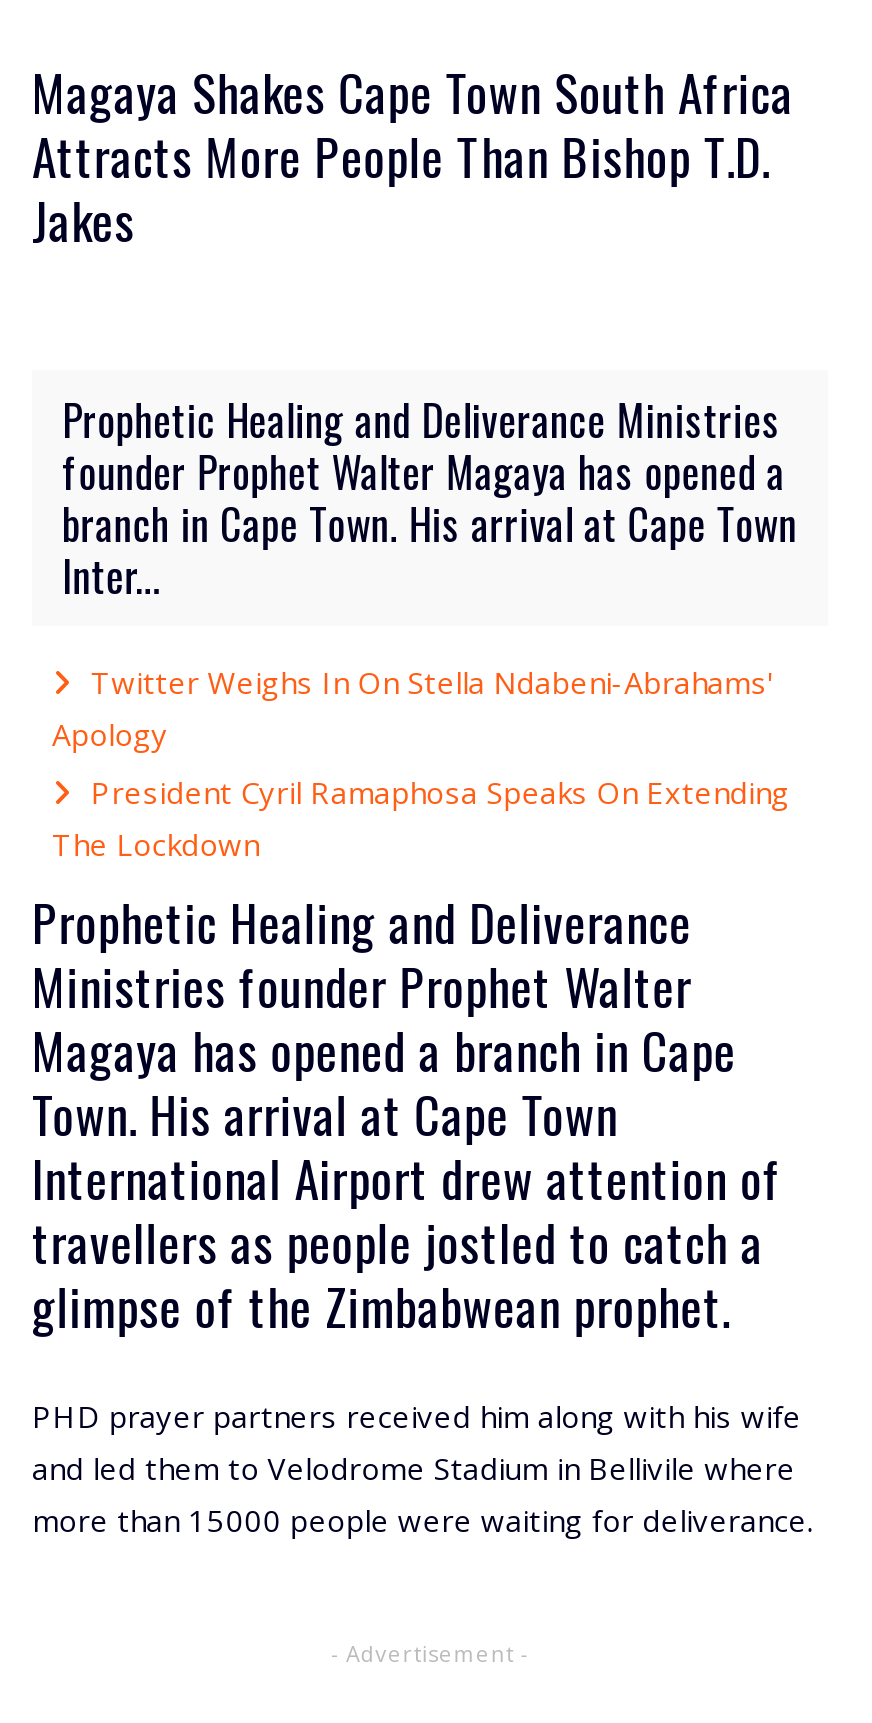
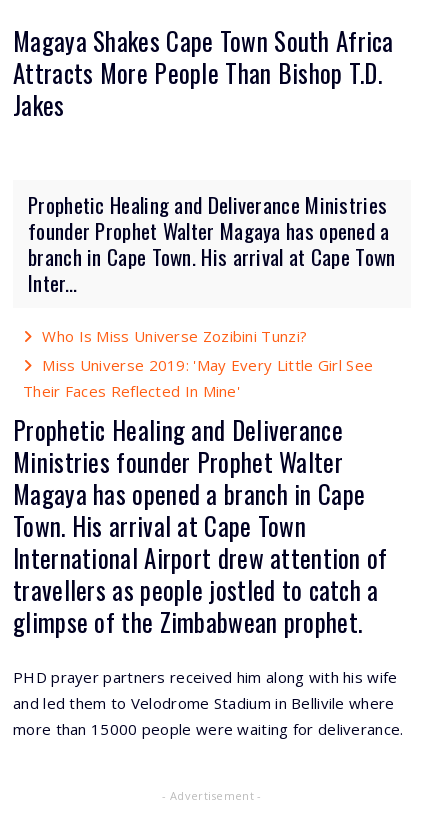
[52,662,790,864] Twitter Weighs In On Stella Ndabeni-Abrahams' | Apology | President Cyril Ramaphosa Speaks On Extending | The Lockdown -> [23,326,373,401] Who Is Miss Universe Zozibini Tunzi? | Miss Universe 2019: 'May Every Little Girl See | Their Faces Reflected In Mine'

